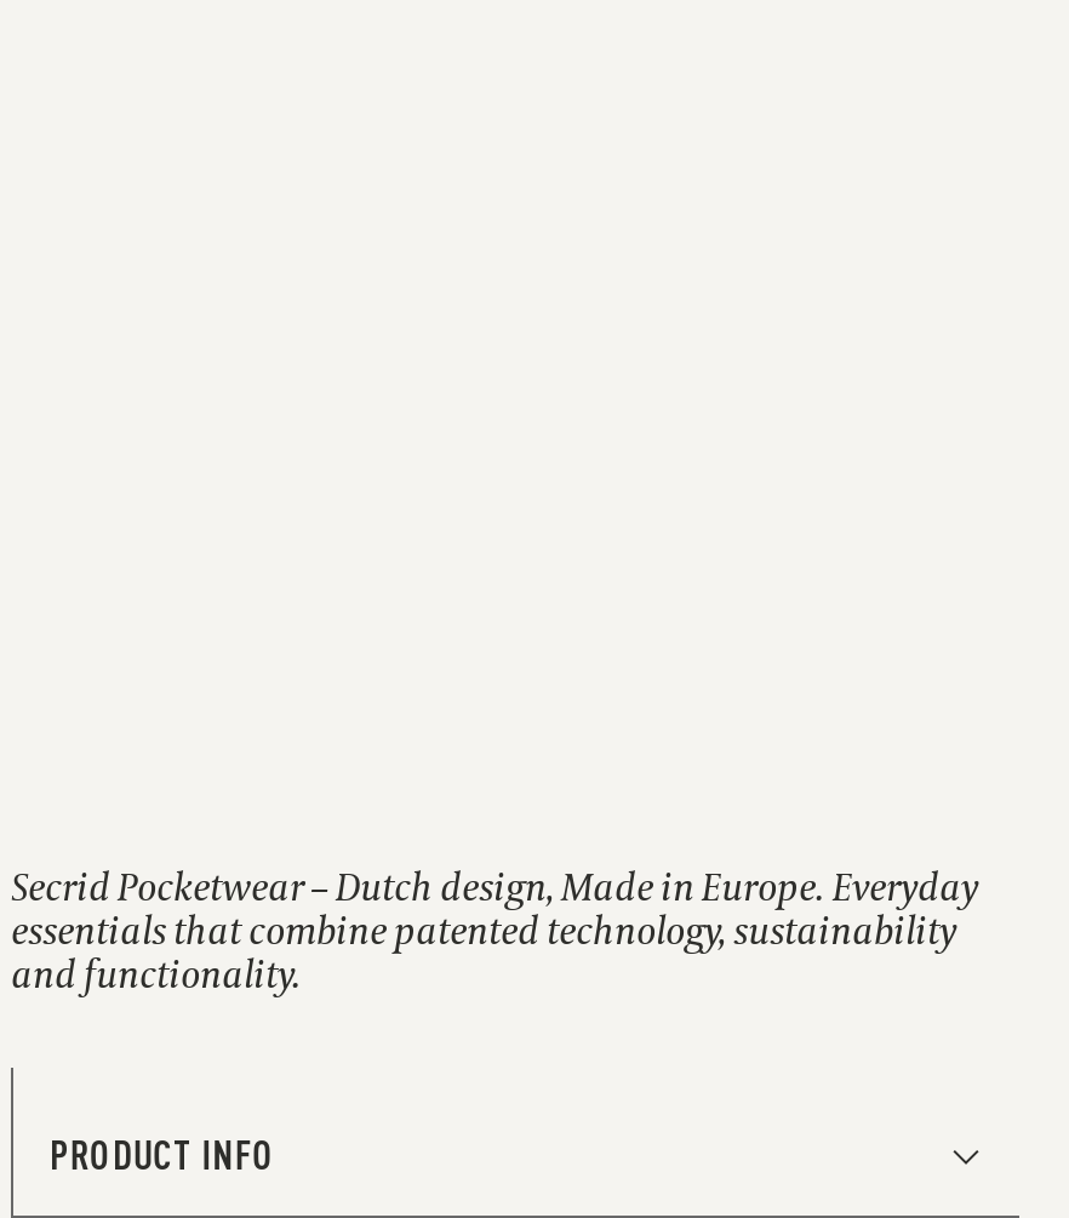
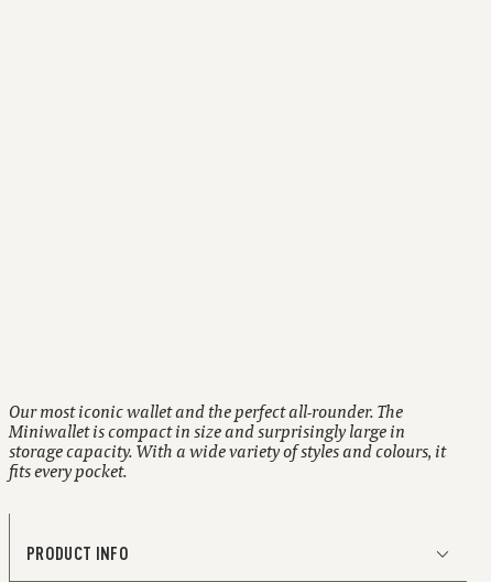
[11,859,978,997] Secrid Pocketwear – Dutch design, Made in Europe. Everyday | essentials that combine patented technology, sustainability | and functionality. -> [9,399,446,482] Our most iconic wallet and the perfect all-rounder. The | Miniwallet is compact in size and surprisingly large in | storage capacity. With a wide variety of styles and colours, it | fits every pocket.

